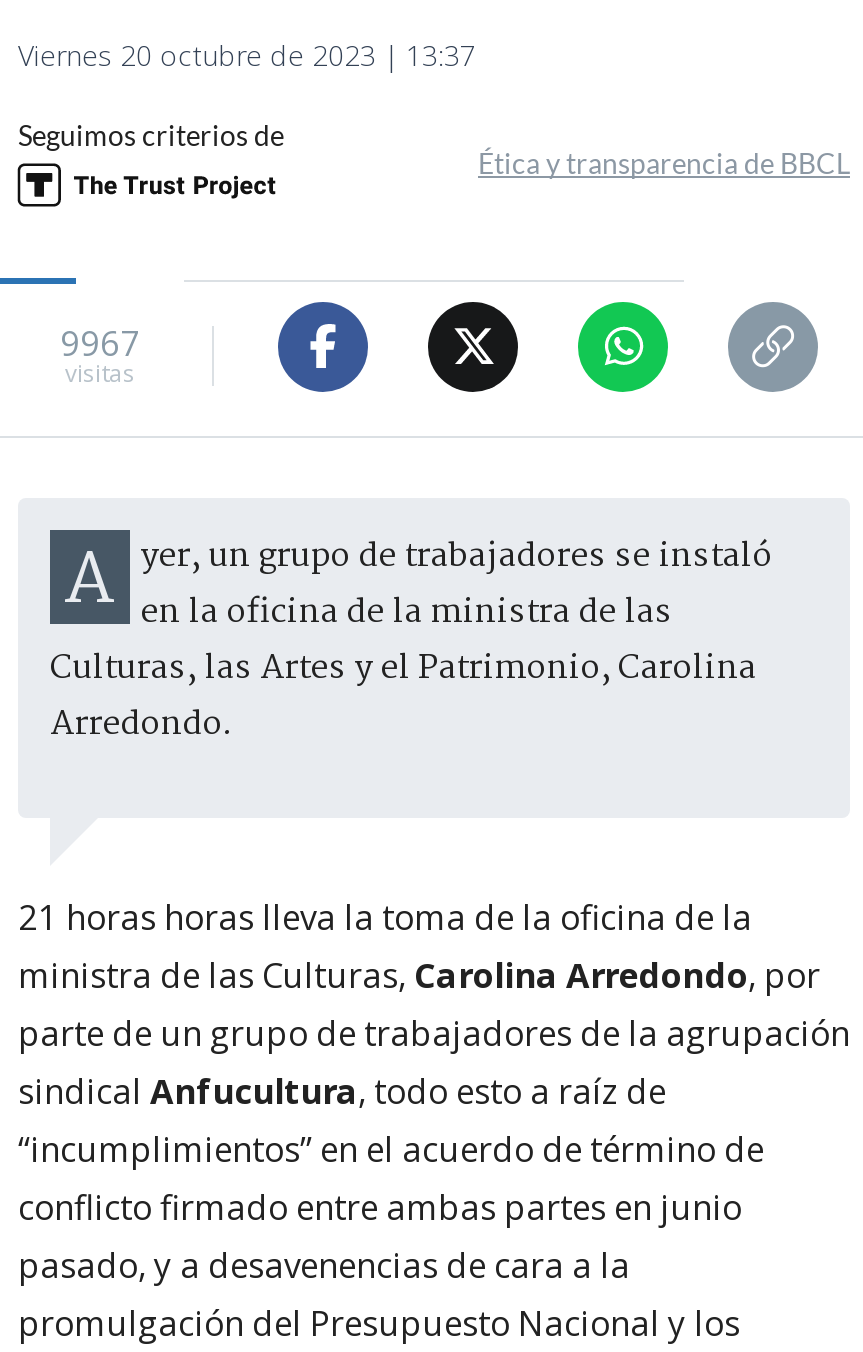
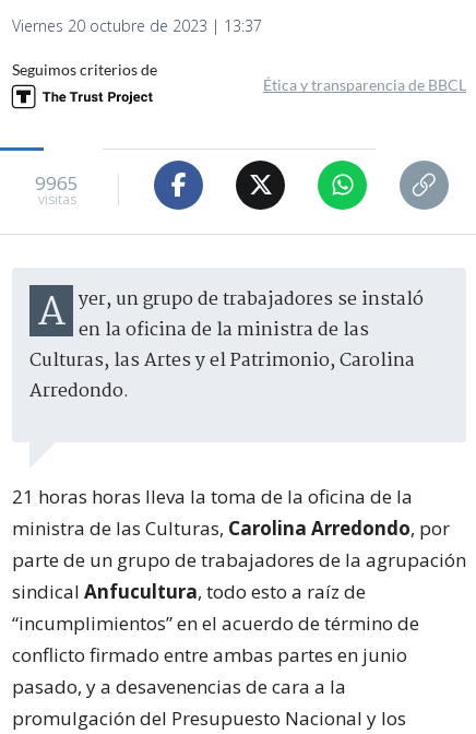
[60,321,140,367] 9967 -> [35,171,79,196] 9965

